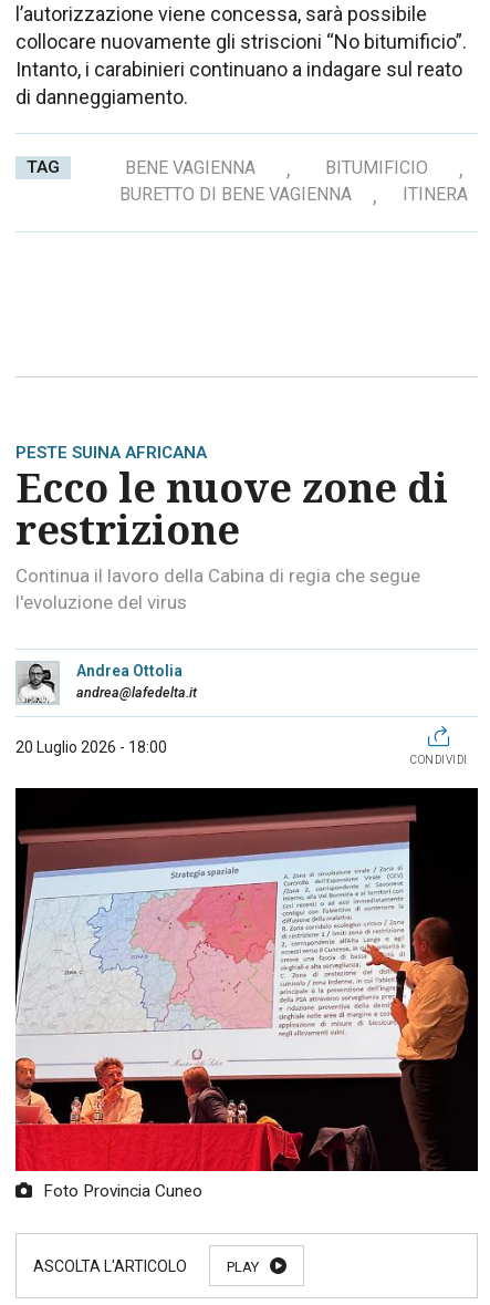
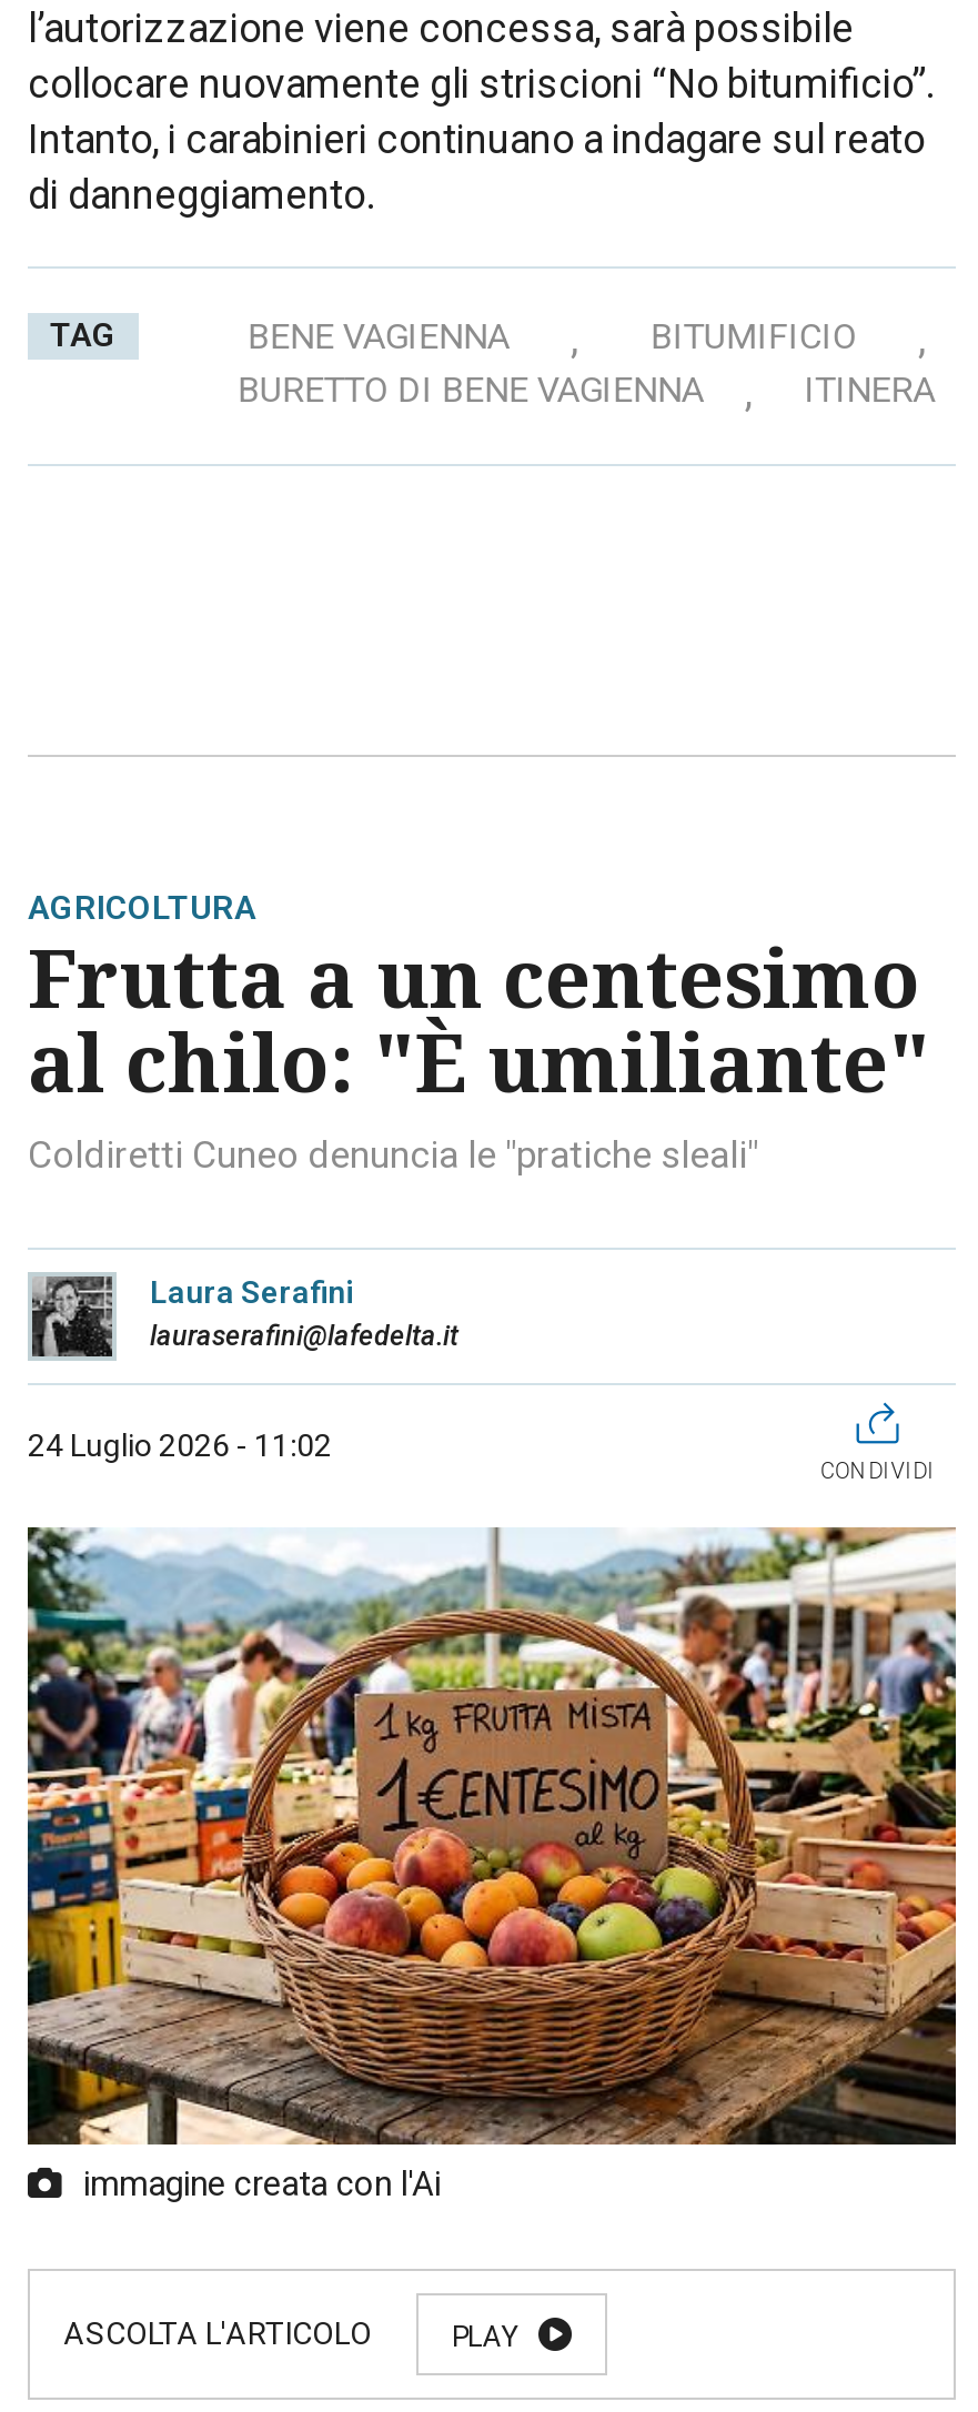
[15,443,448,613] PESTE SUINA AFRICANA | Ecco le nuove zone di | restrizione | Continua il lavoro della Cabina di regia che segue | l'evoluzione del virus -> [28,888,929,1176] AGRICOLTURA | Frutta a un centesimo | al chilo: "È umiliante" | Coldiretti Cuneo denuncia le "pratiche sleali"
[18,662,197,703] [image] | Andrea Ottolia | andrea@lafedelta.it -> [30,1274,458,1359] [image] | Laura Serafini | lauraserafini@lafedelta.it
[15,738,167,756] 20 Luglio 2026 - 18:00 -> [28,1427,332,1463] 24 Luglio 2026 - 11:02
[14,787,479,1201] [image] | Foto Provincia Cuneo -> [26,1525,958,2204] [image] | immagine creata con l'Ai

